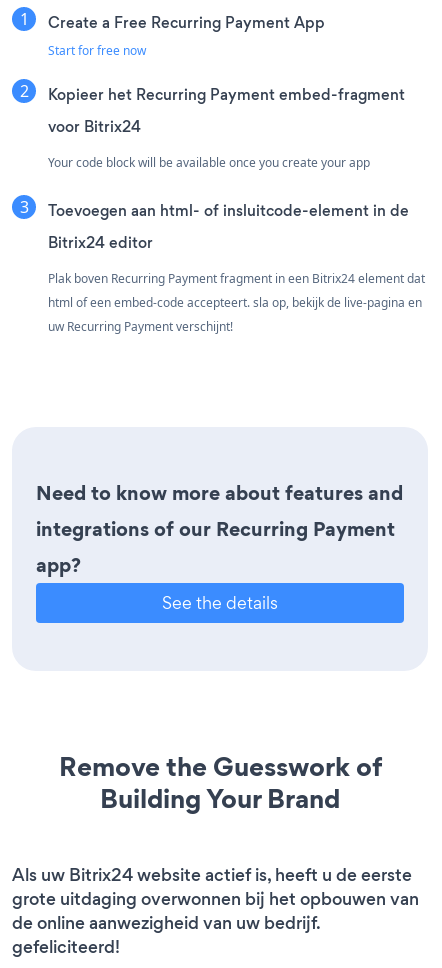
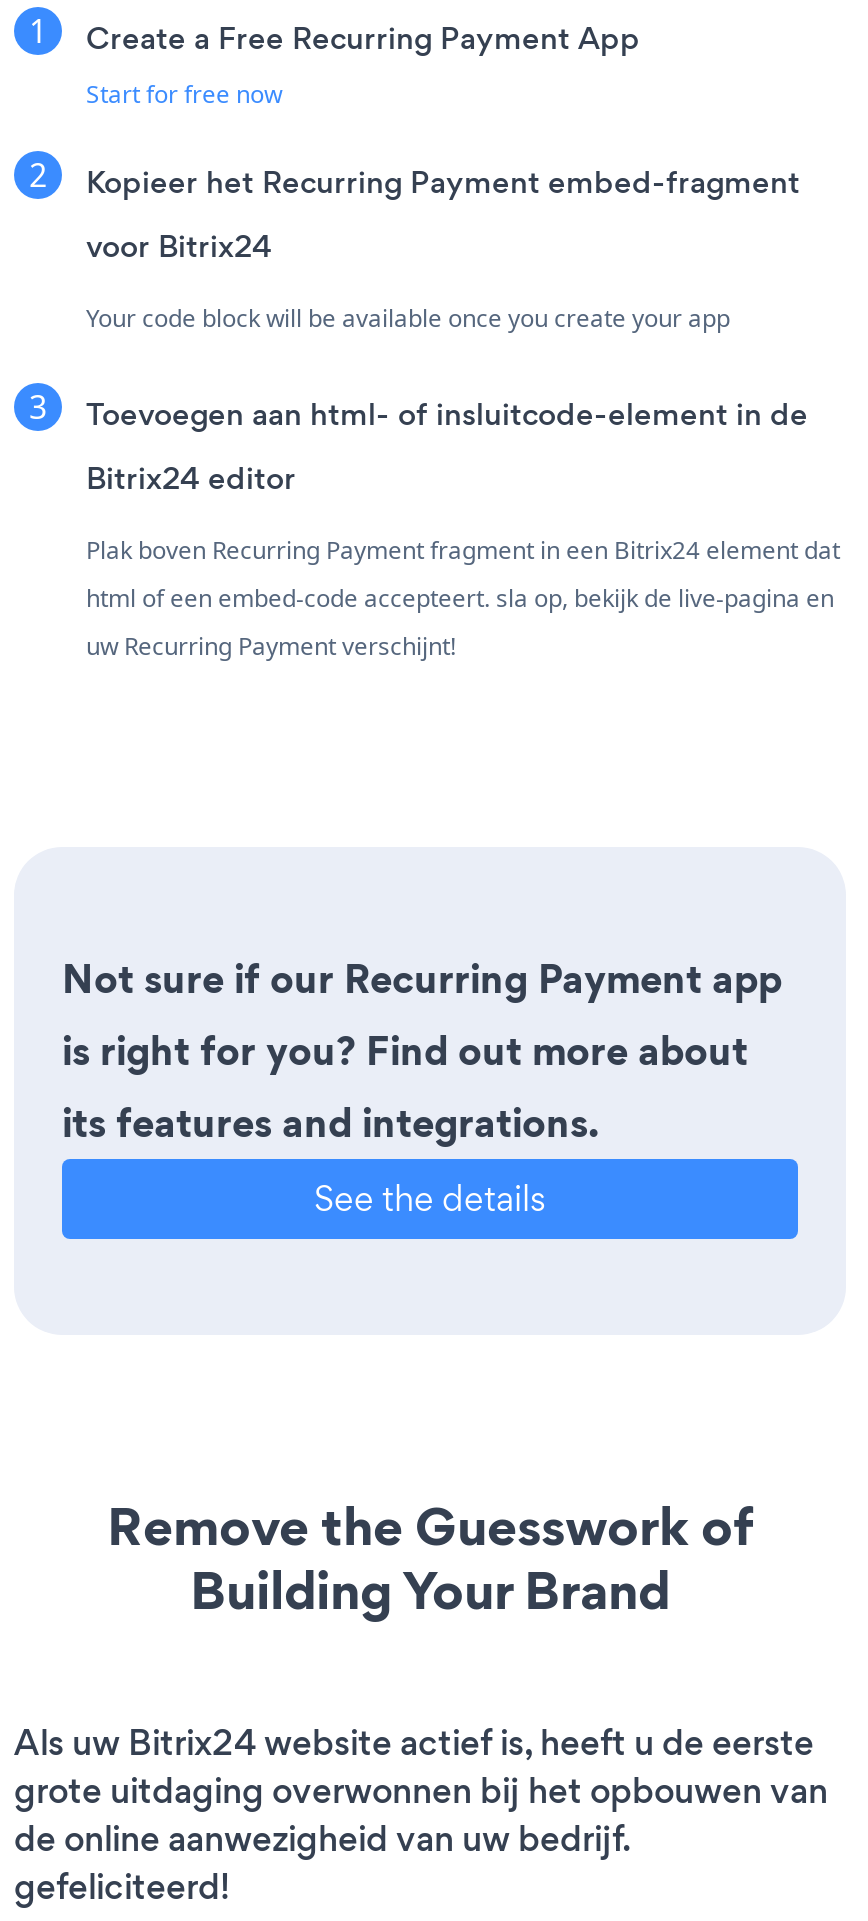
[36,479,403,579] Need to know more about features and | integrations of our Recurring Payment | app? -> [62,950,782,1150] Not sure if our Recurring Payment app | is right for you? Find out more about | its features and integrations.

